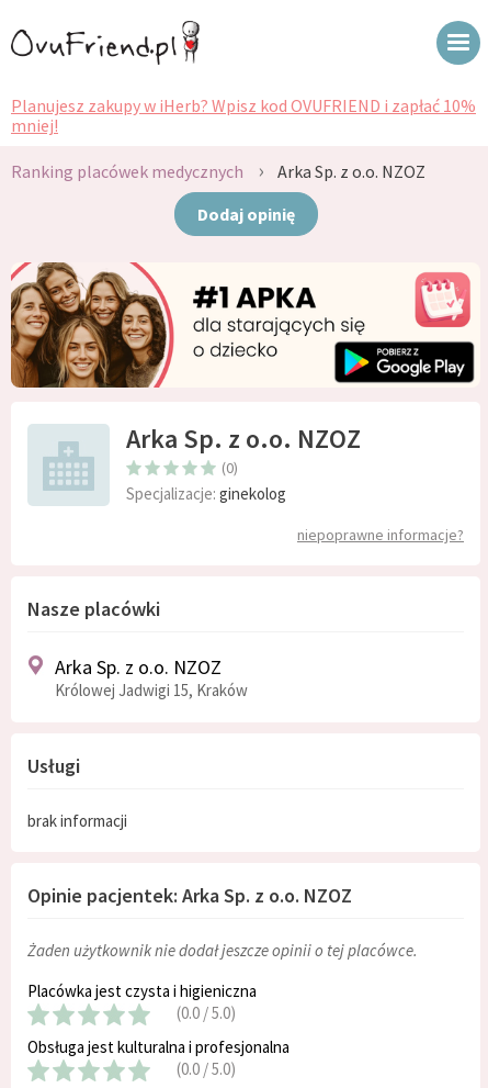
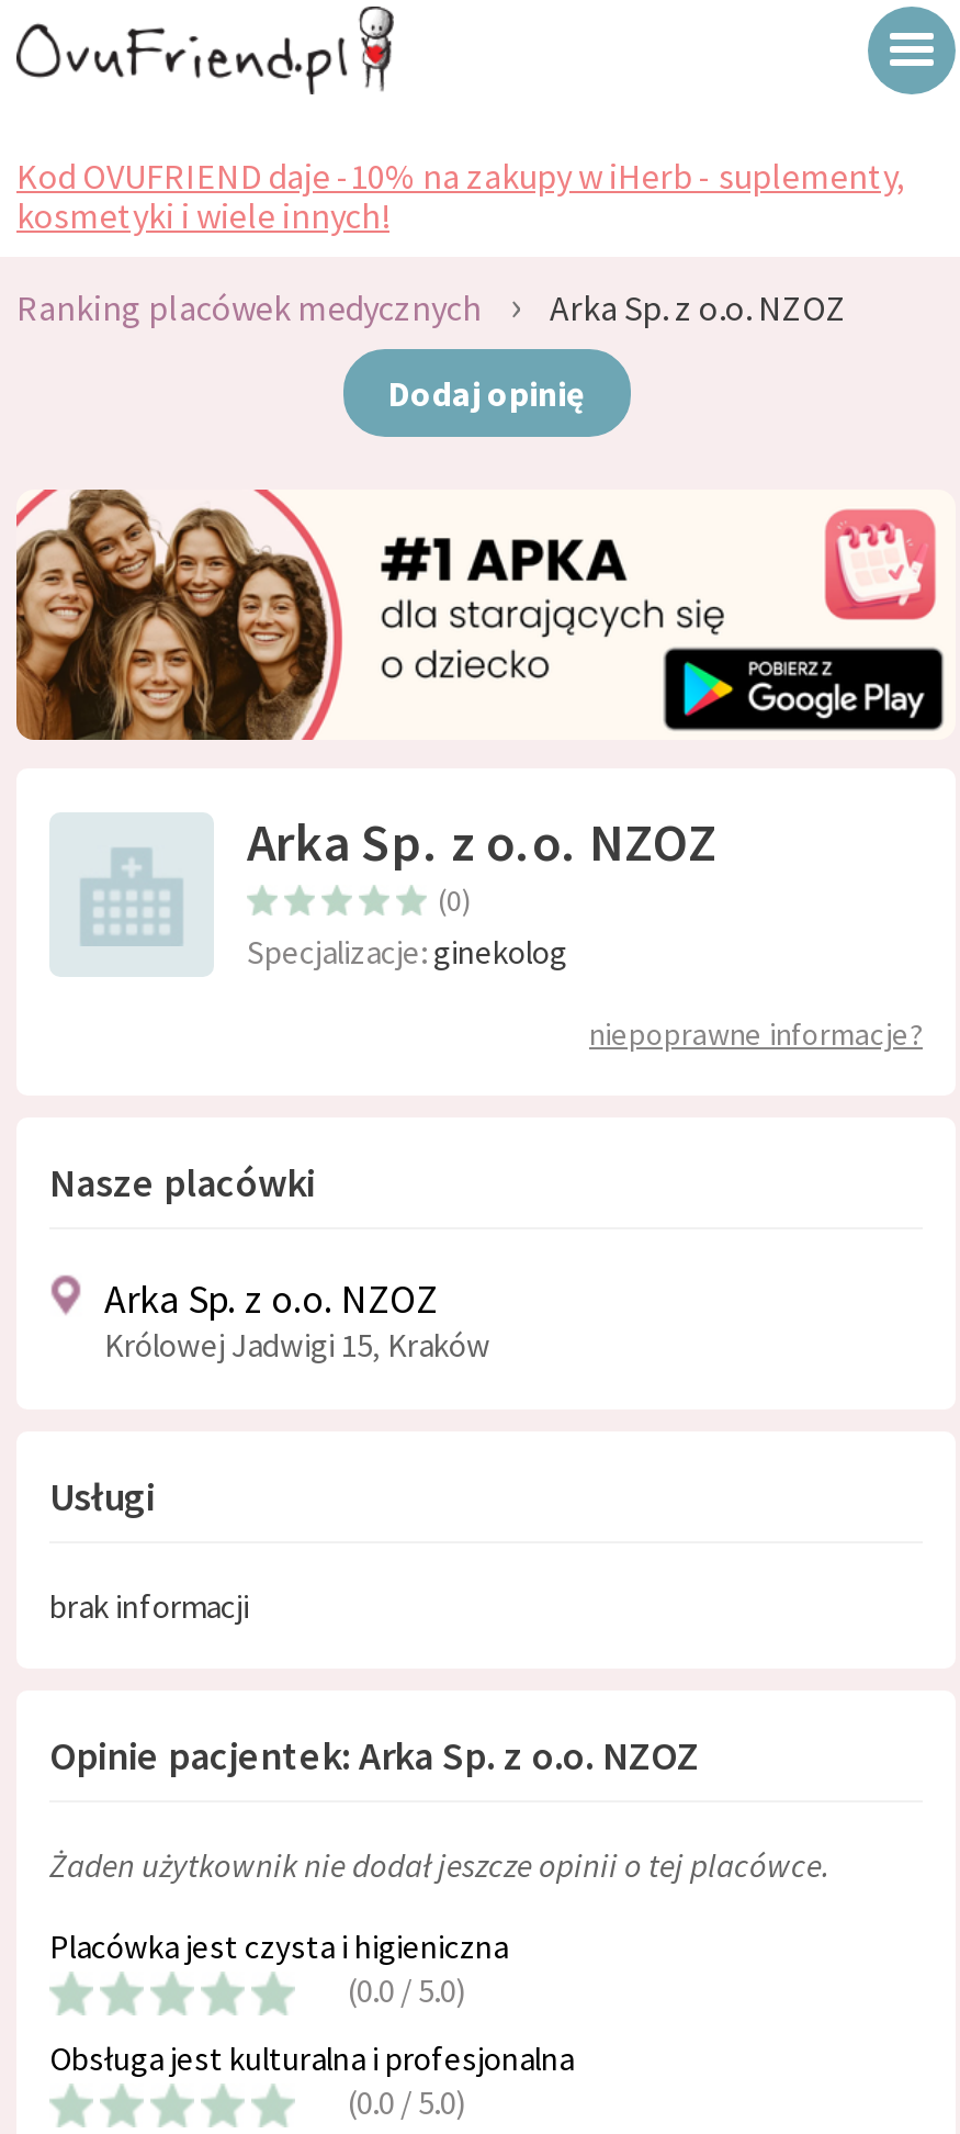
[11,94,476,136] Planujesz zakupy w iHerb? Wpisz kod OVUFRIEND i zapłać 10% | mniej! -> [16,154,905,237] Kod OVUFRIEND daje -10% na zakupy w iHerb - suplementy, | kosmetyki i wiele innych!

